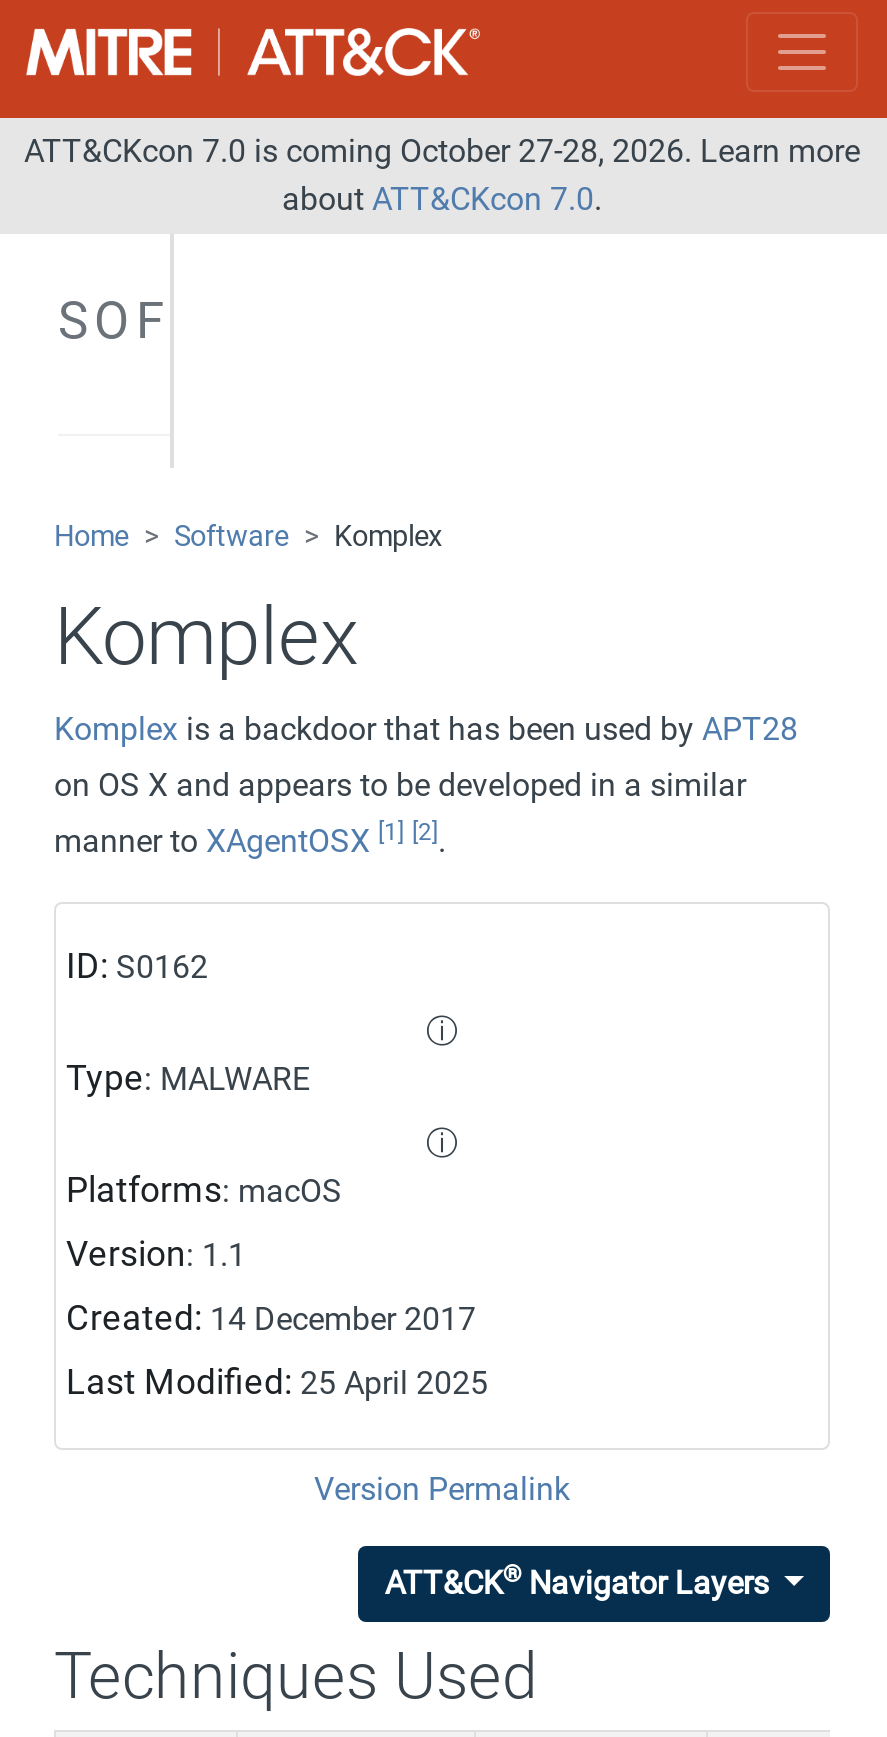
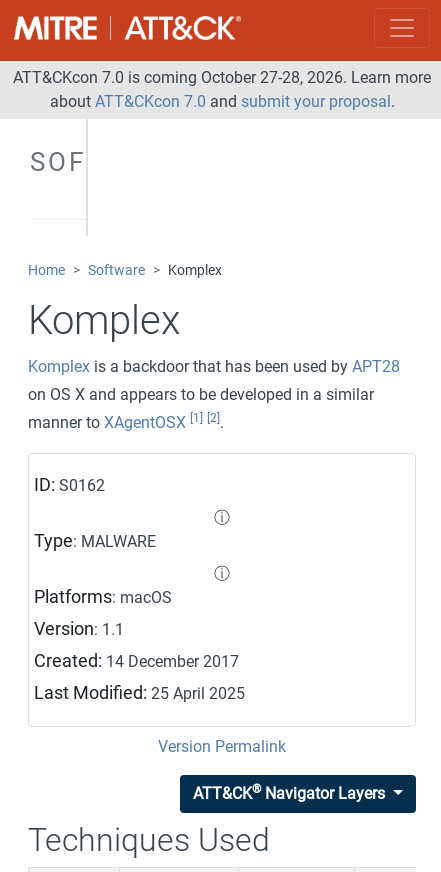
[282,180,602,218] about ATT&CKcon 7.0. -> [49,92,394,111] about ATT&CKcon 7.0 and submit your proposal.

